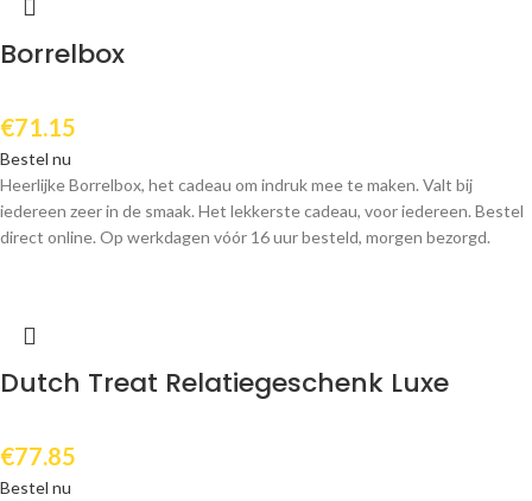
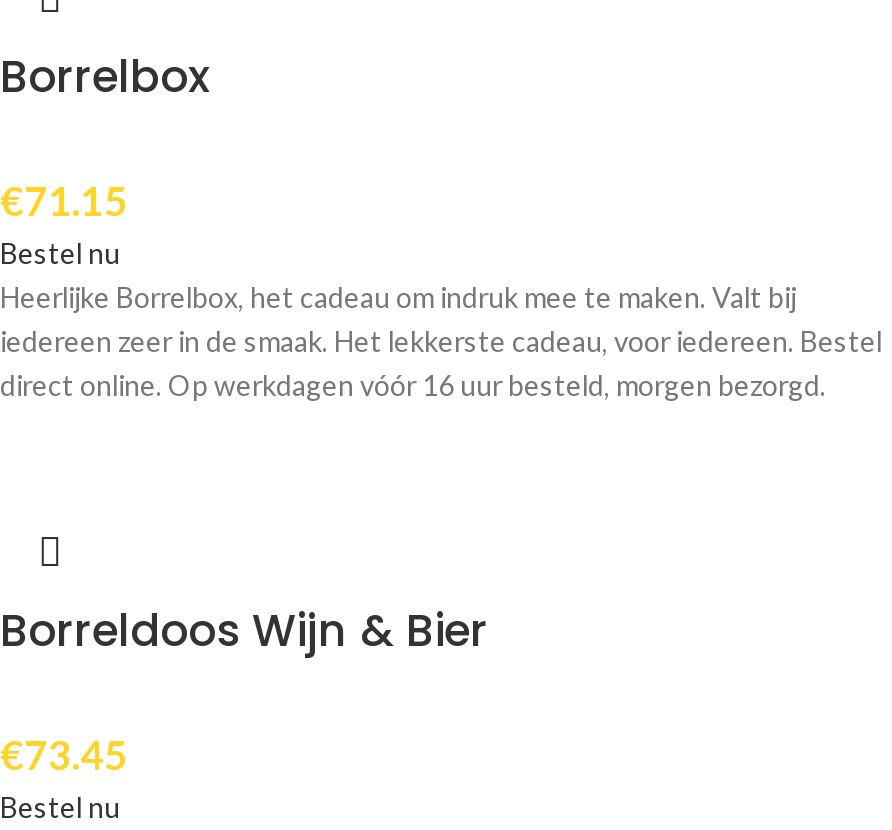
[0,365,449,401] Dutch Treat Relatiegeschenk Luxe -> [0,600,488,662] Borreldoos Wijn & Bier
[0,442,76,470] €77.85 -> [0,730,128,778] €73.45

